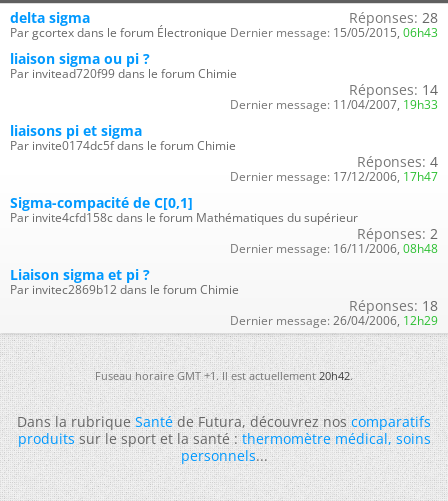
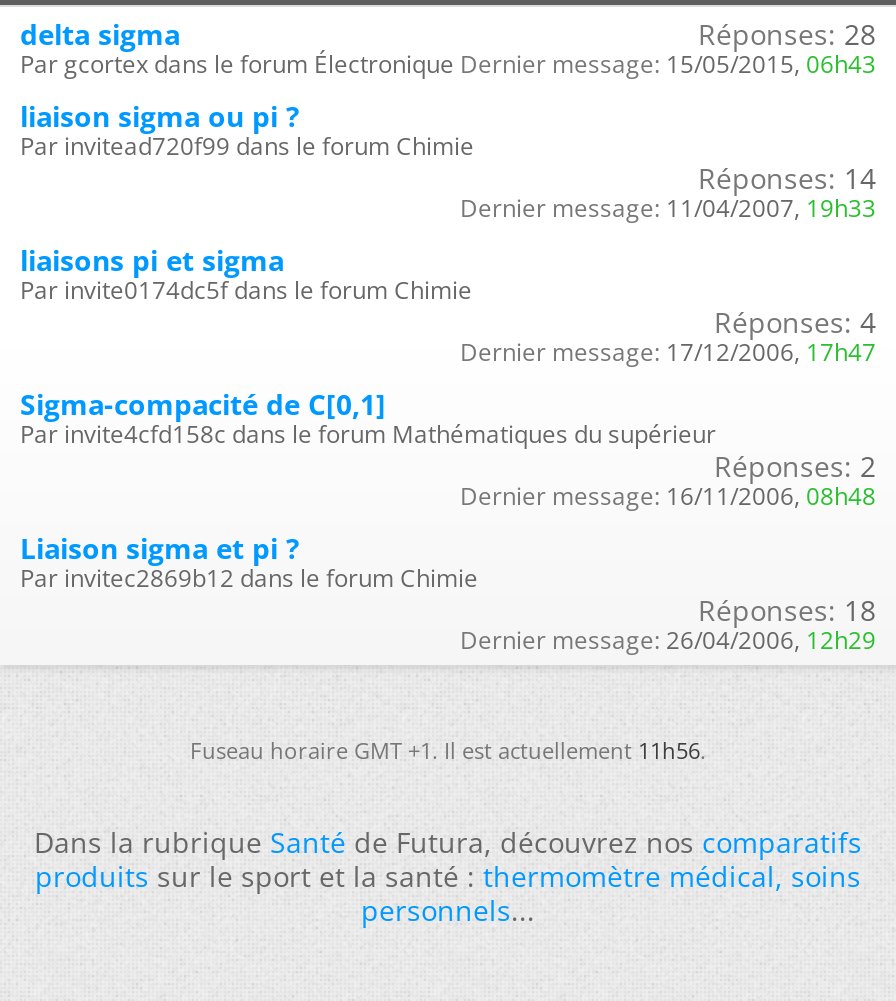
[95,368,353,383] Fuseau horaire GMT +1. Il est actuellement 20h42. -> [190,735,706,765] Fuseau horaire GMT +1. Il est actuellement 11h56.

